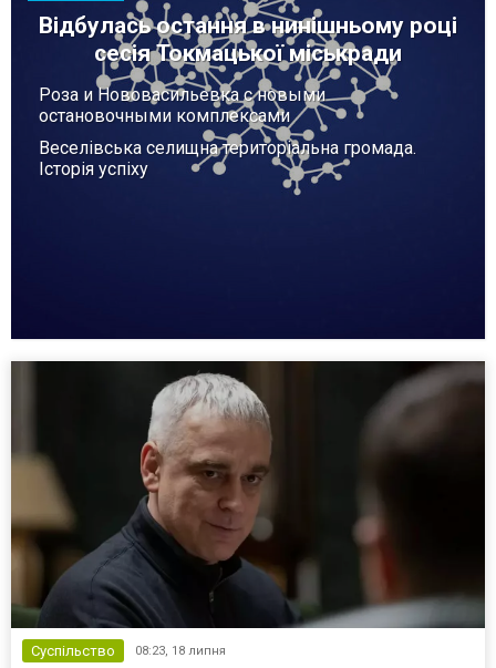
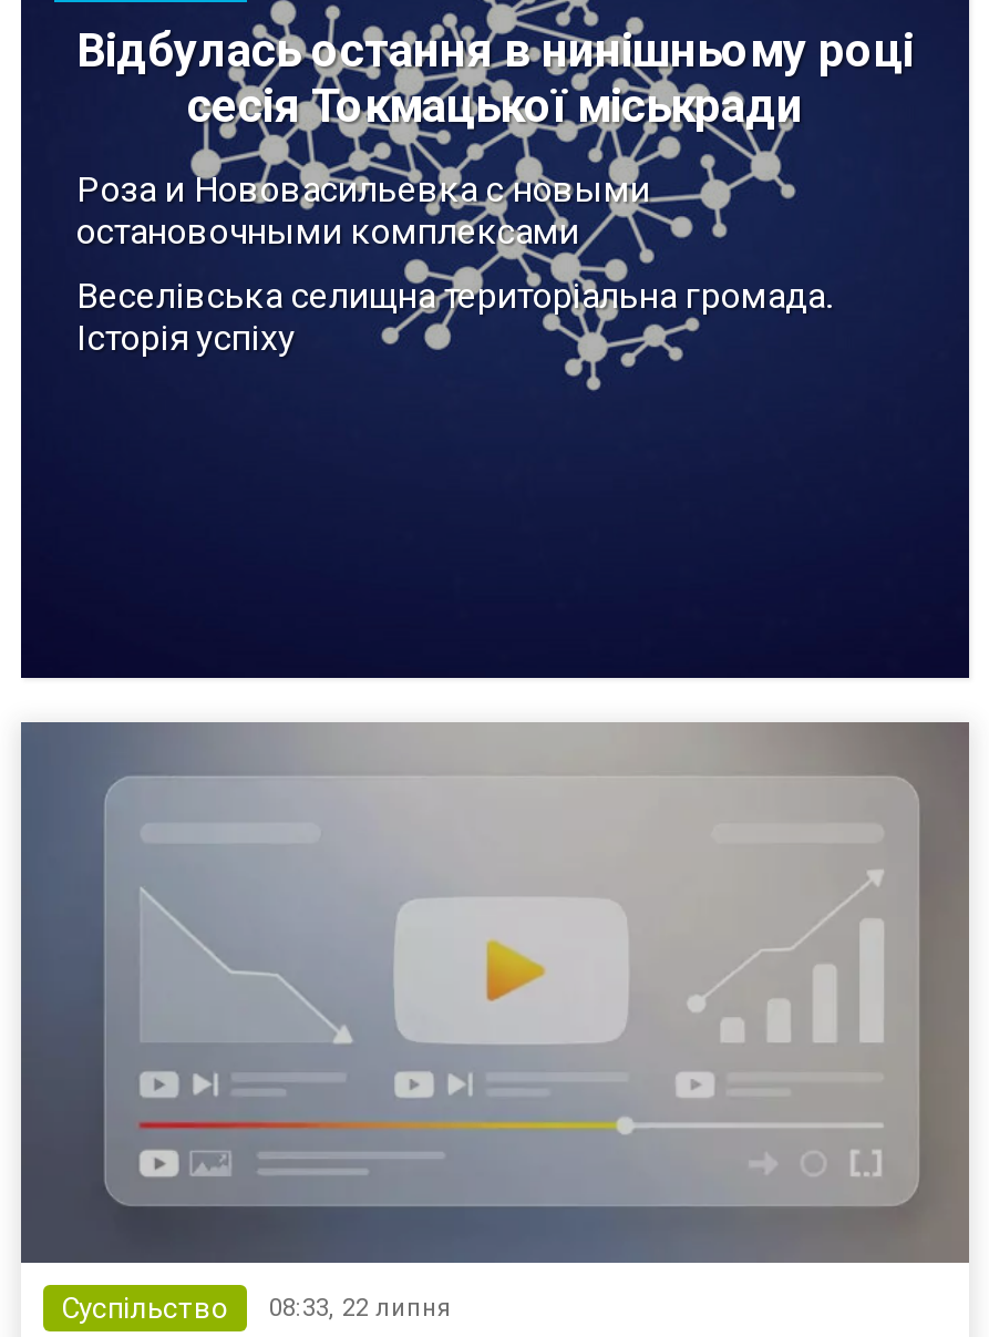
[11,360,485,659] [image] | Суспільство 08:23, 18 липня -> [21,722,969,1325] [image] | Суспільство 08:33, 22 липня

